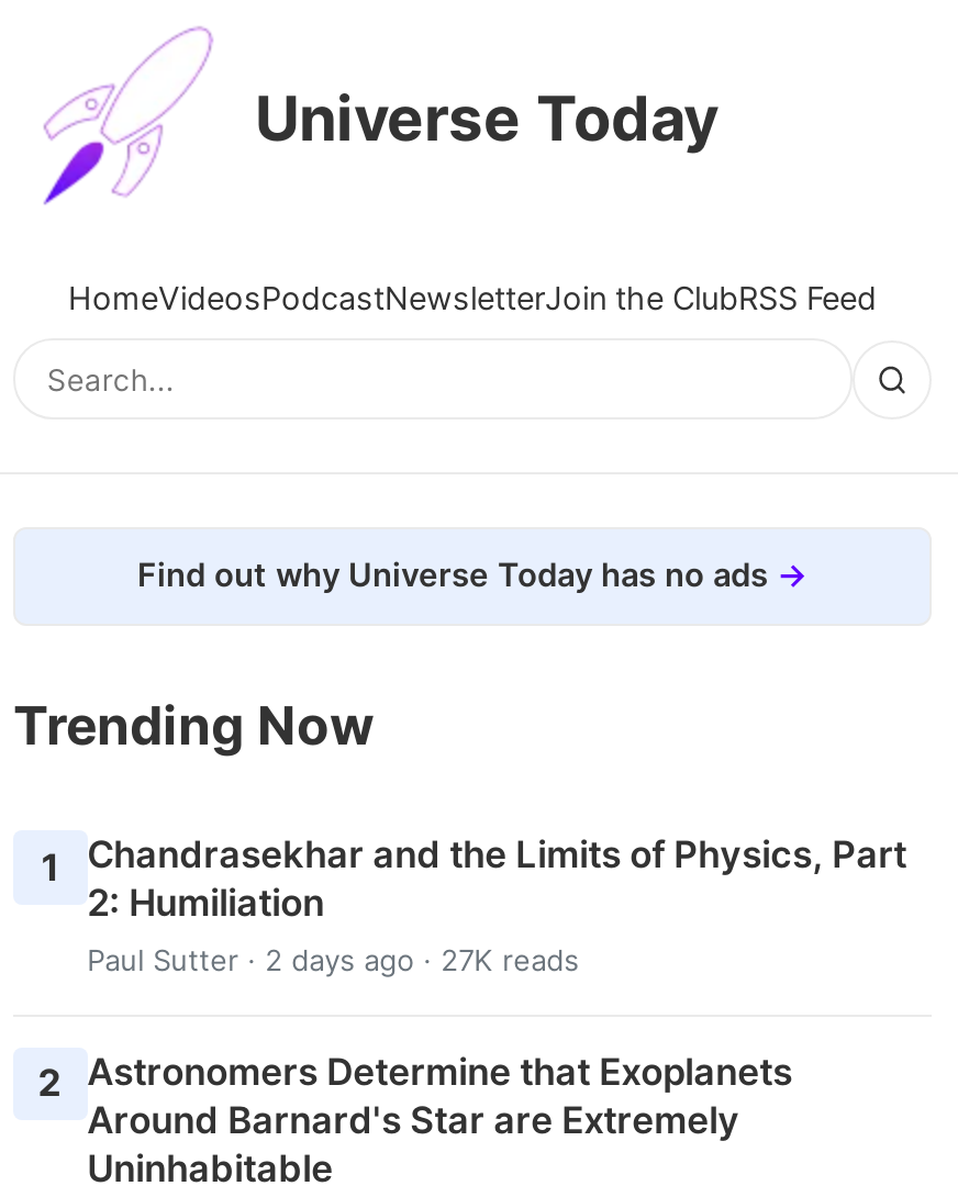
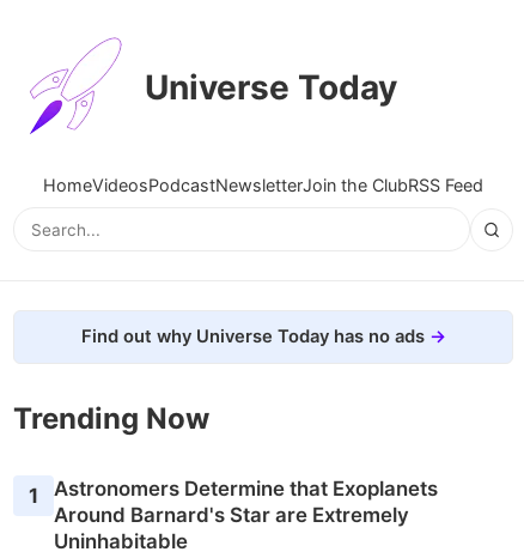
[38,833,907,1106] Chandrasekhar and the Limits of Physics, Part | 2: Humiliation | Paul Sutter · 2 days ago · 27K reads | 2 Astronomers Determine that Exoplanets -> [53,477,437,501] Astronomers Determine that Exoplanets

